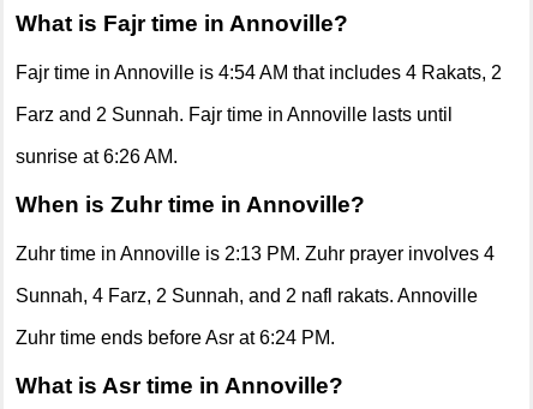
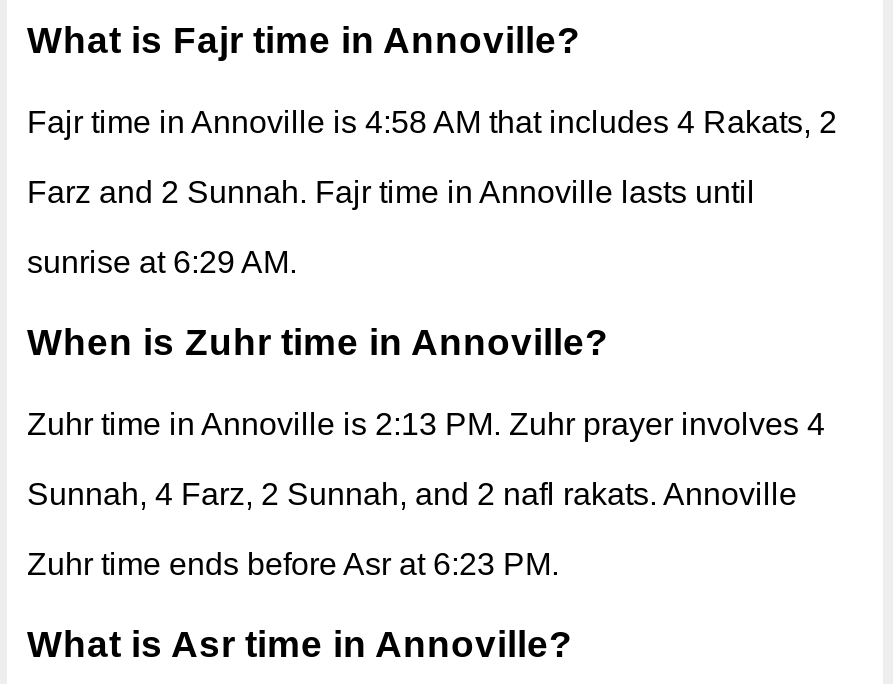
[16,62,502,83] Fajr time in Annoville is 4:54 AM that includes 4 Rakats, 2 -> [27,105,837,139] Fajr time in Annoville is 4:58 AM that includes 4 Rakats, 2
[16,146,178,167] sunrise at 6:26 AM. -> [27,245,297,279] sunrise at 6:29 AM.
[16,327,335,348] Zuhr time ends before Asr at 6:24 PM. -> [27,547,559,581] Zuhr time ends before Asr at 6:23 PM.

